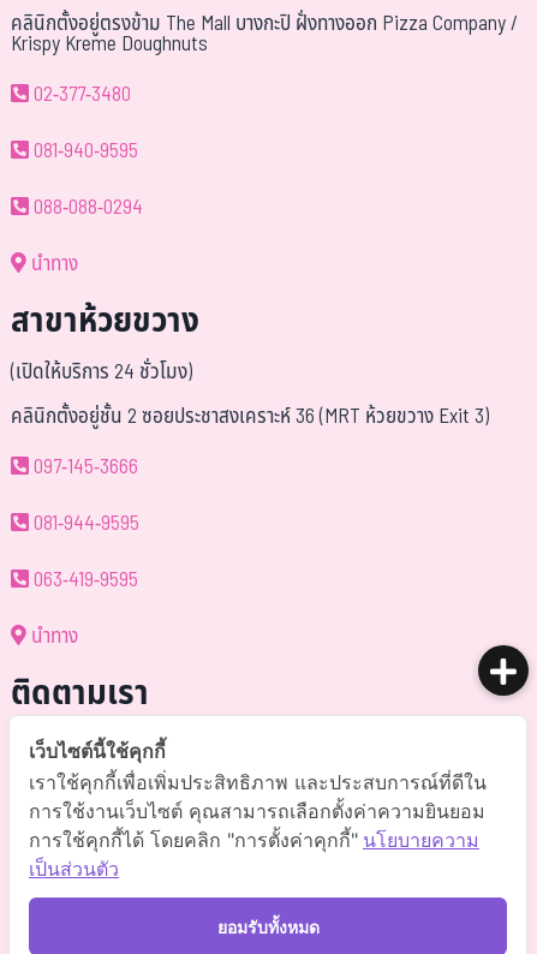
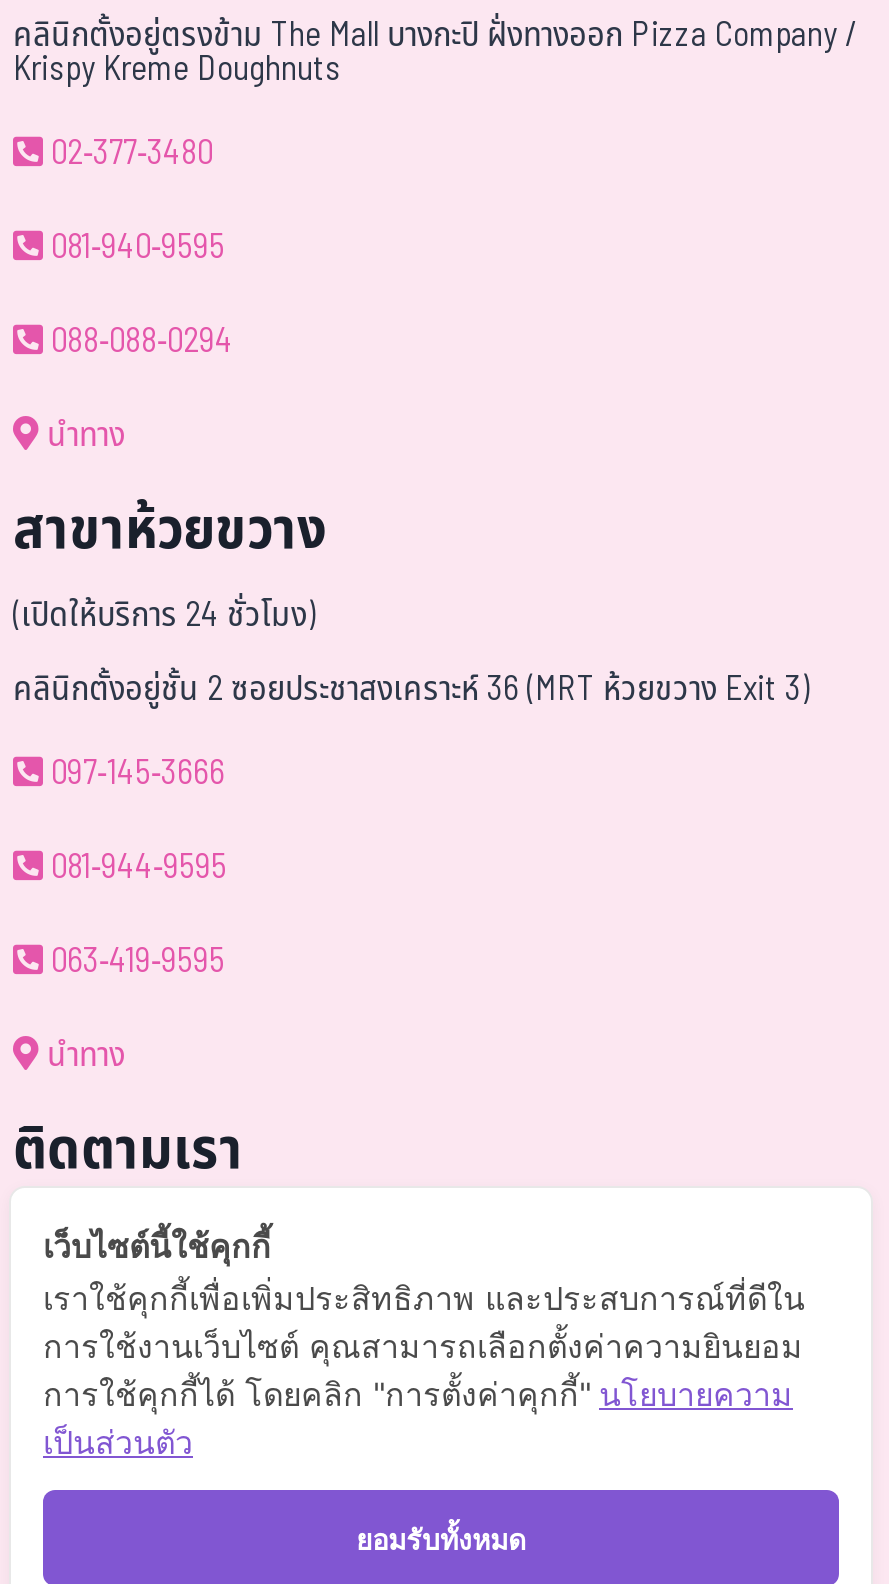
[476,644,531,699] [image] -> none

